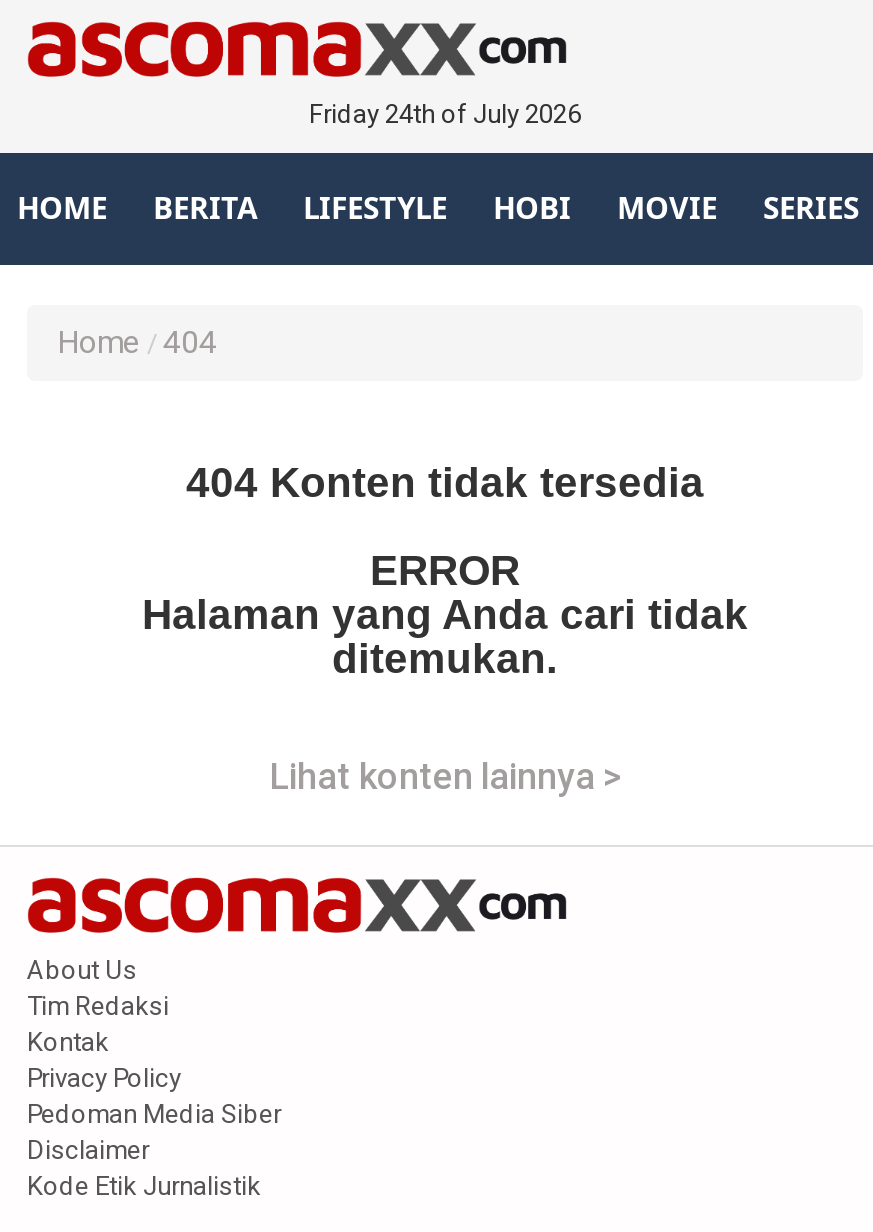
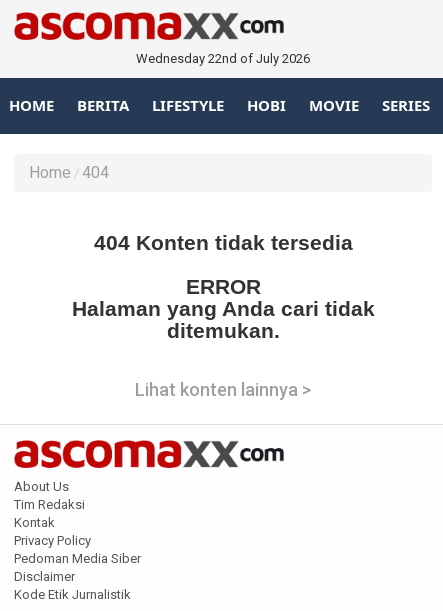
[309,99,581,129] Friday 24th of July 2026 -> [136,51,310,66] Wednesday 22nd of July 2026

